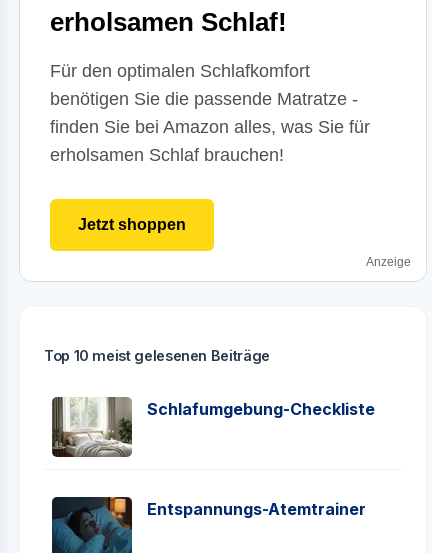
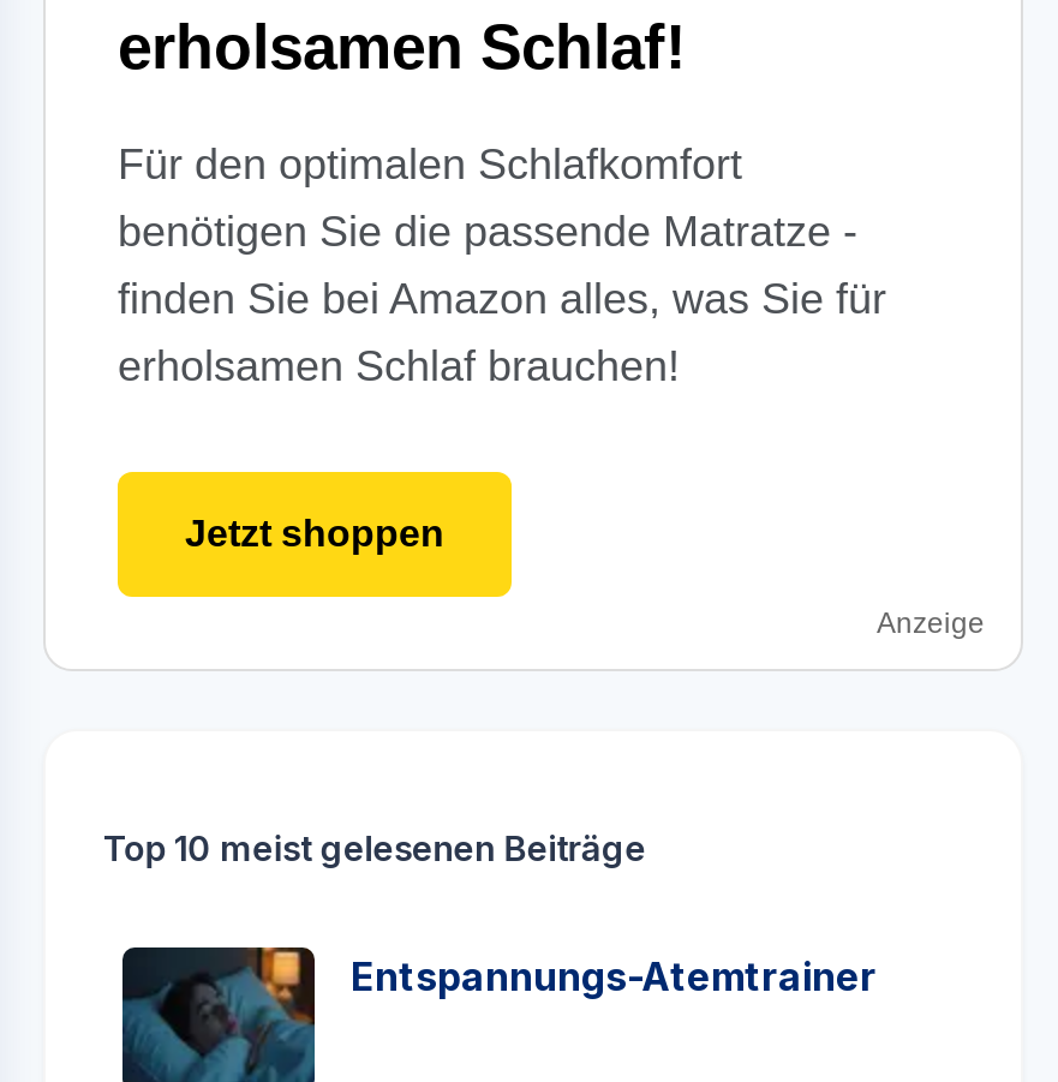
[52,397,375,458] [image] | Schlafumgebung-Checkliste -> none

